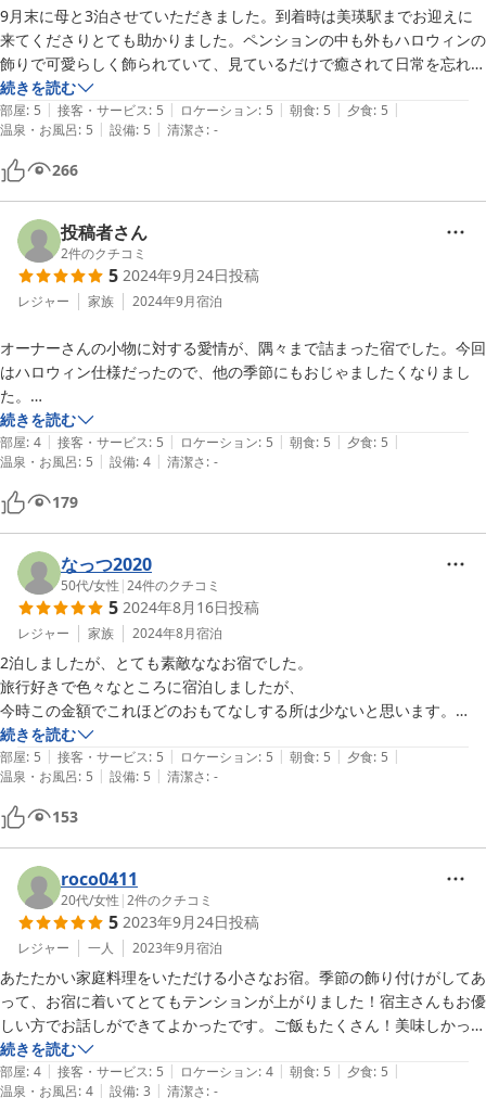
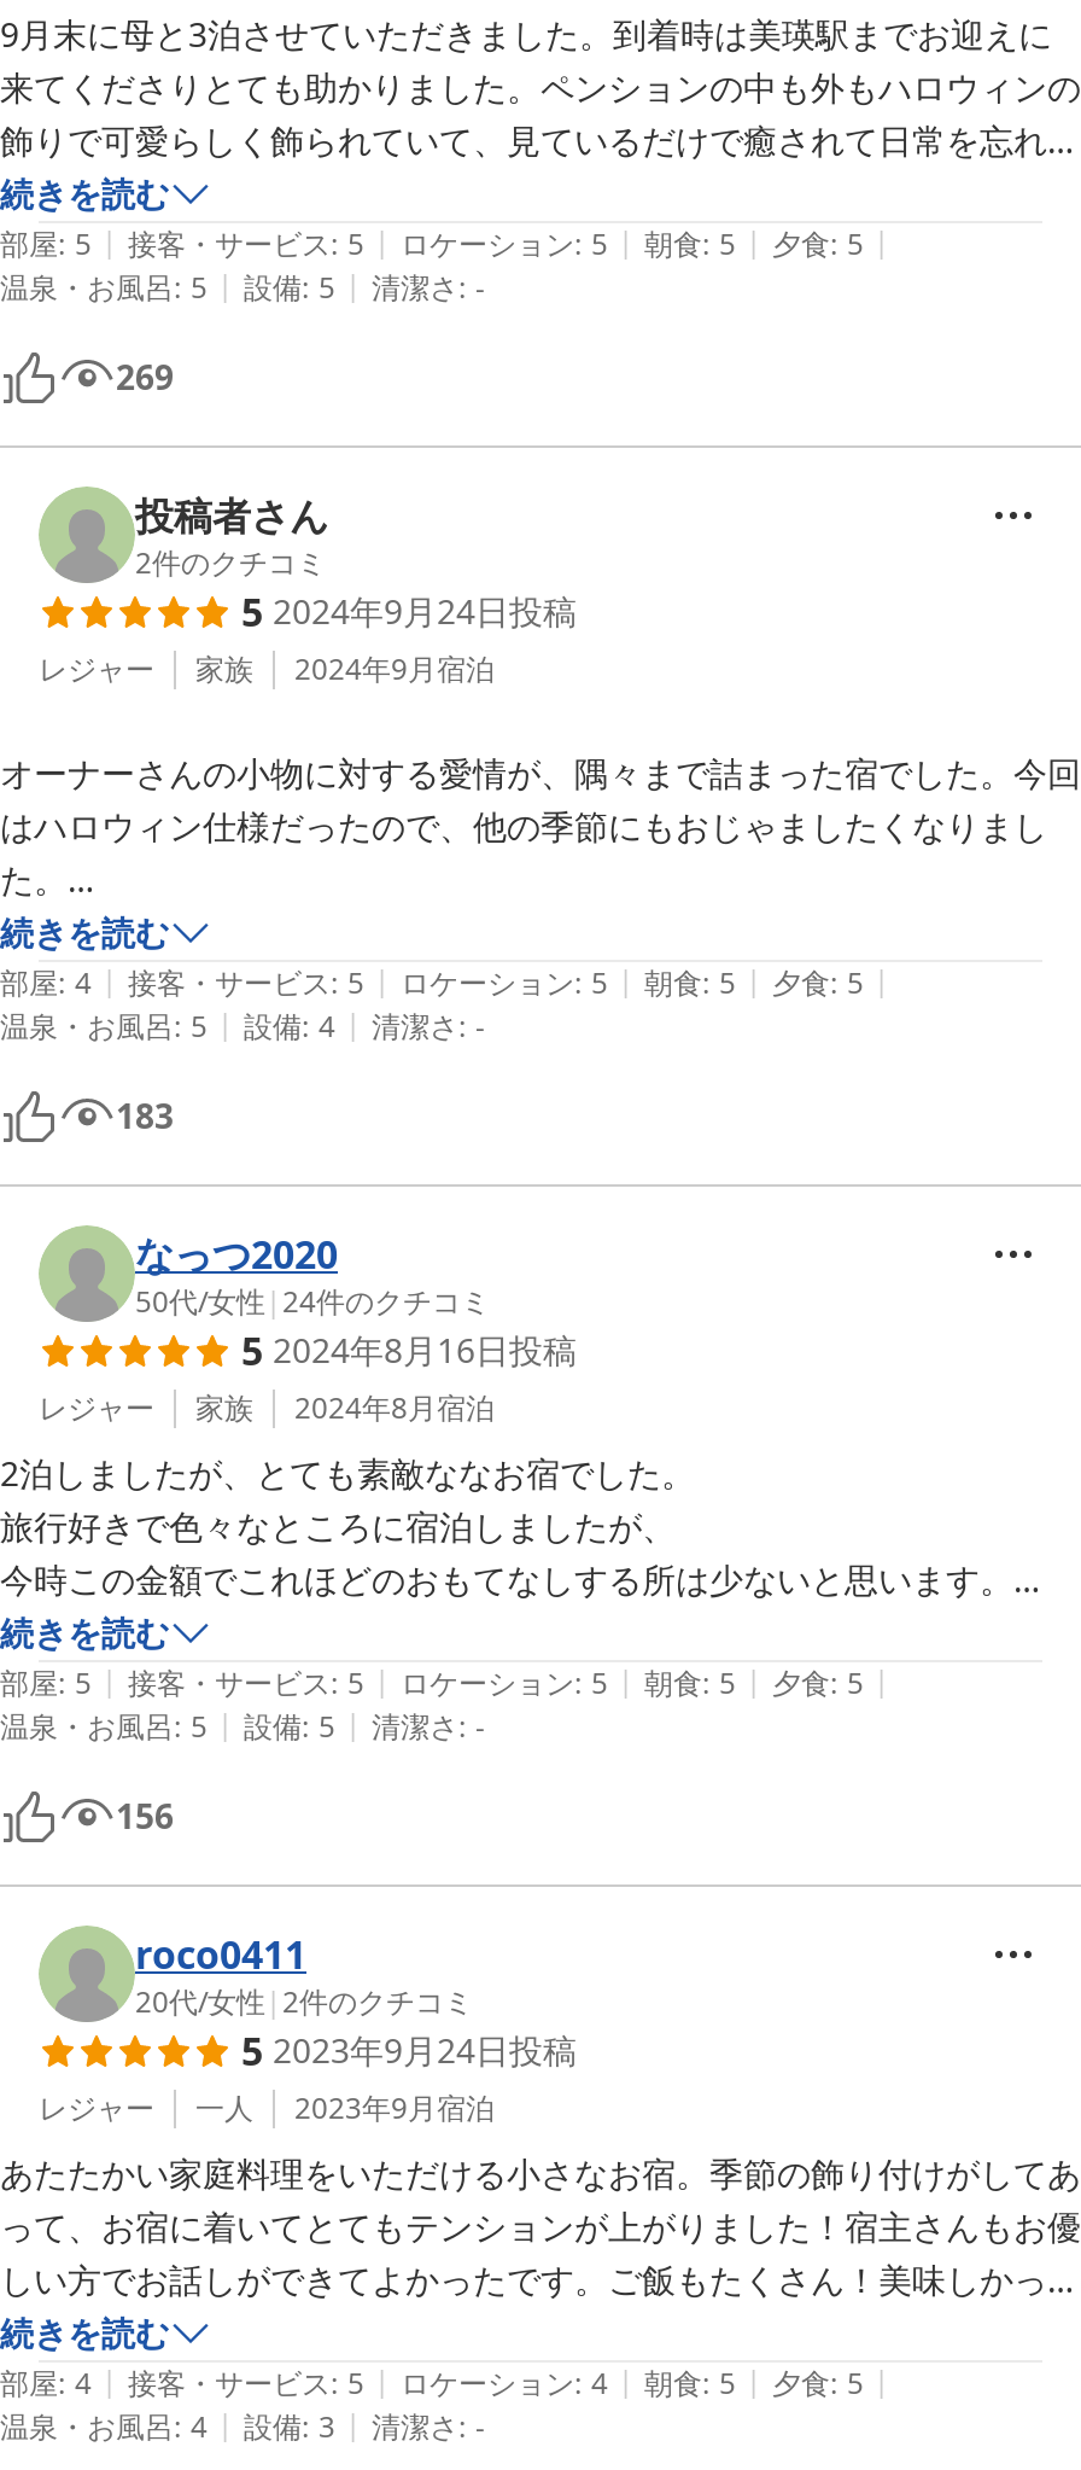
[52,160,78,180] 266 -> [116,354,174,400] 269
[52,492,78,512] 179 -> [116,1093,174,1138] 183
[52,806,78,827] 153 -> [116,1793,174,1839] 156

